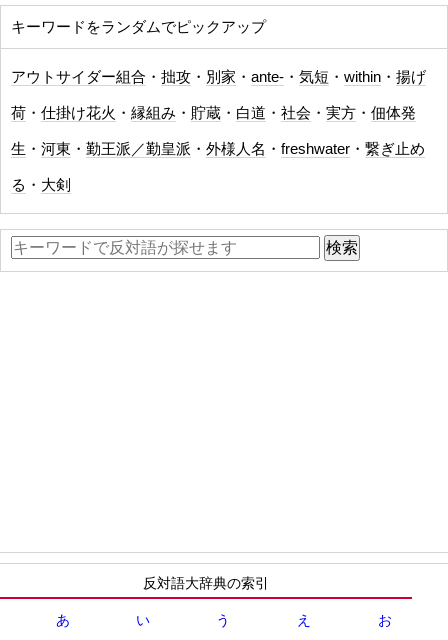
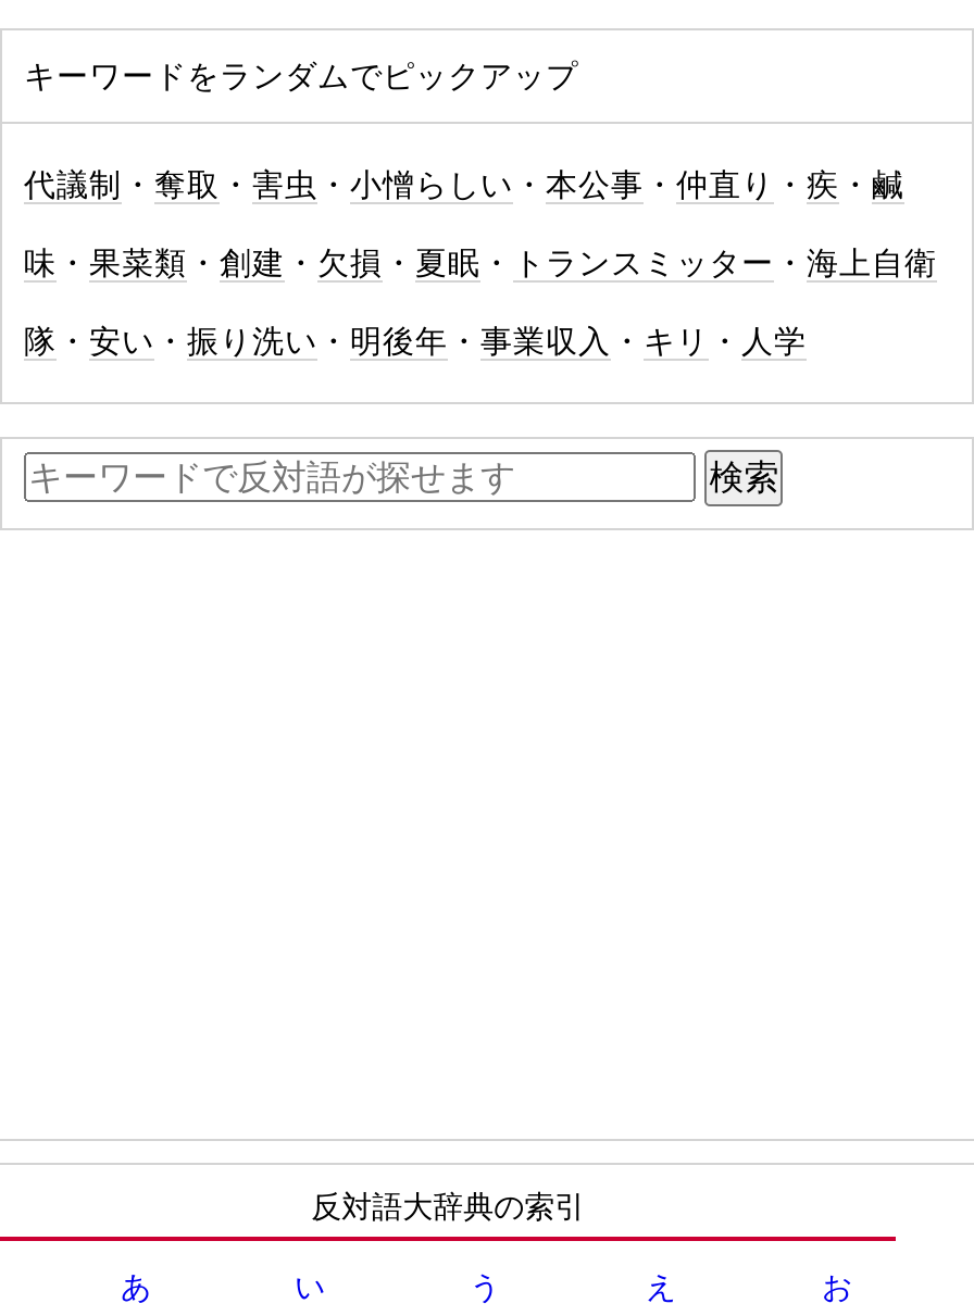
[11,69,426,193] アウトサイダー組合・拙攻・別家・ante‐・気短・within・揚げ | 荷・仕掛け花火・縁組み・貯蔵・白道・社会・実方・佃体発 | 生・河東・勤王派／勤皇派・外様人名・freshwater・繋ぎ止め | る・大剣 -> [24,167,937,359] 代議制・奪取・害虫・小憎らしい・本公事・仲直り・疾・鹹 | 味・果菜類・創建・欠損・夏眠・トランスミッター・海上自衛 | 隊・安い・振り洗い・明後年・事業収入・キリ・人学

